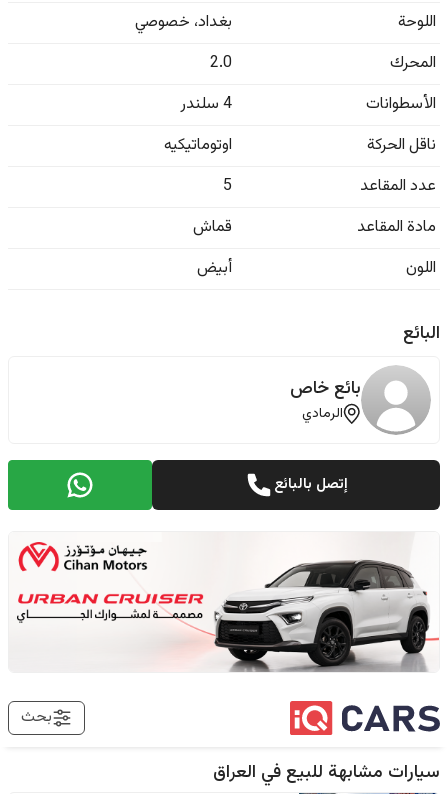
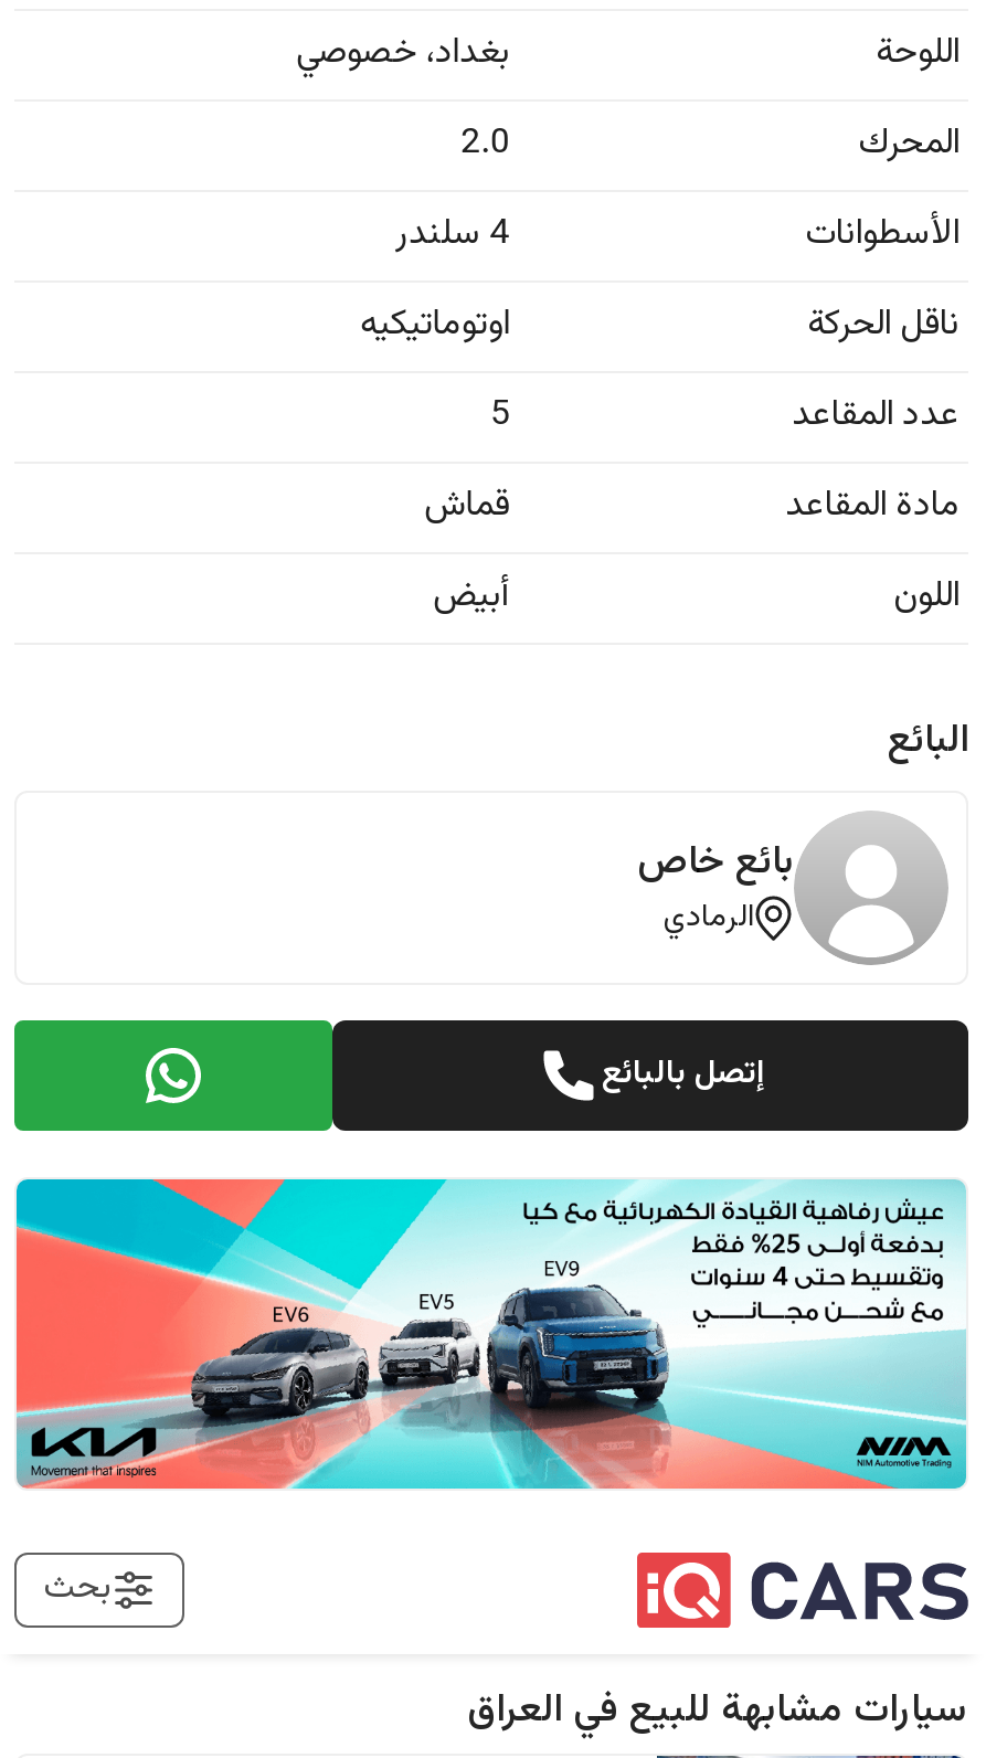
[9,532,440,673] [image] -> [14,1177,968,1491] [image]

